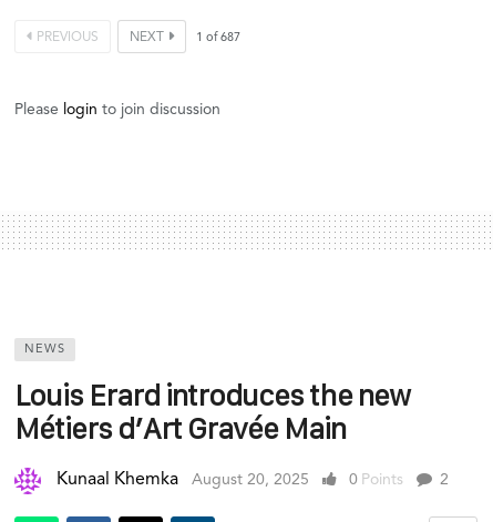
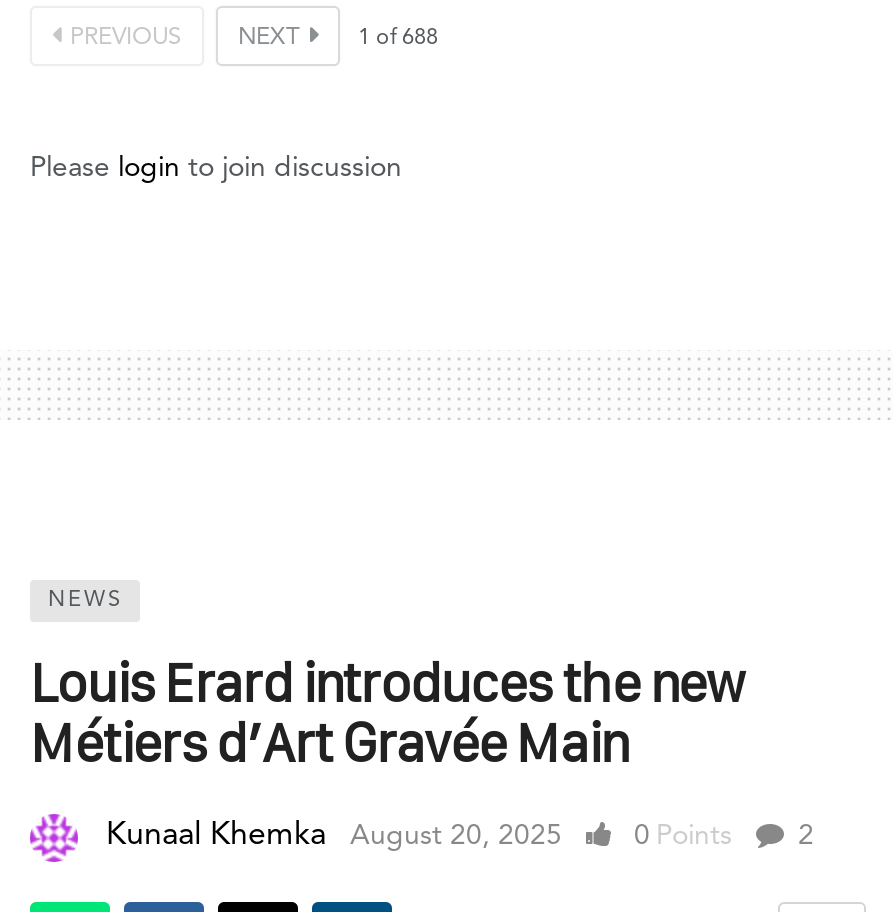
[196,32,240,44] 1 of 687 -> [358,27,438,49] 1 of 688

